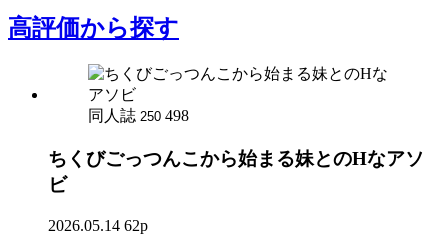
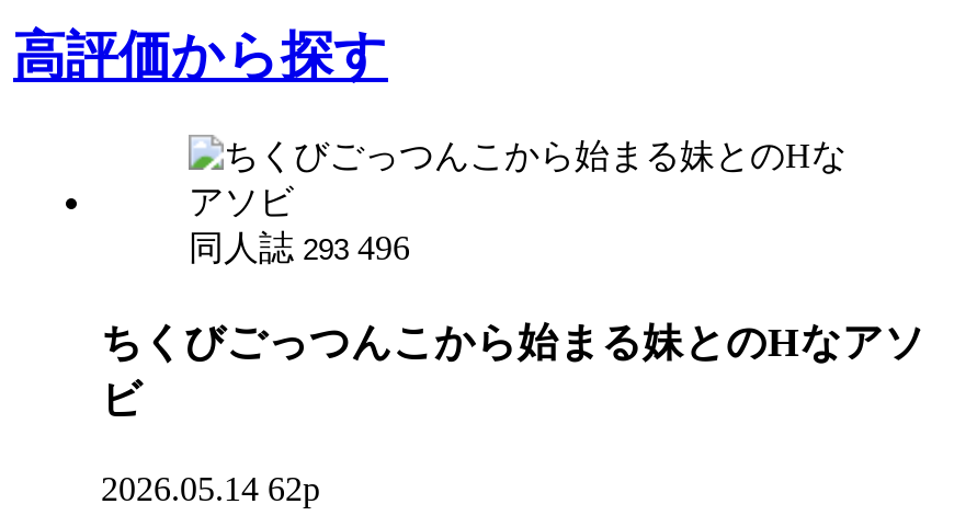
[88,107,189,124] 同人誌 250 498 -> [189,229,410,267] 同人誌 293 496

